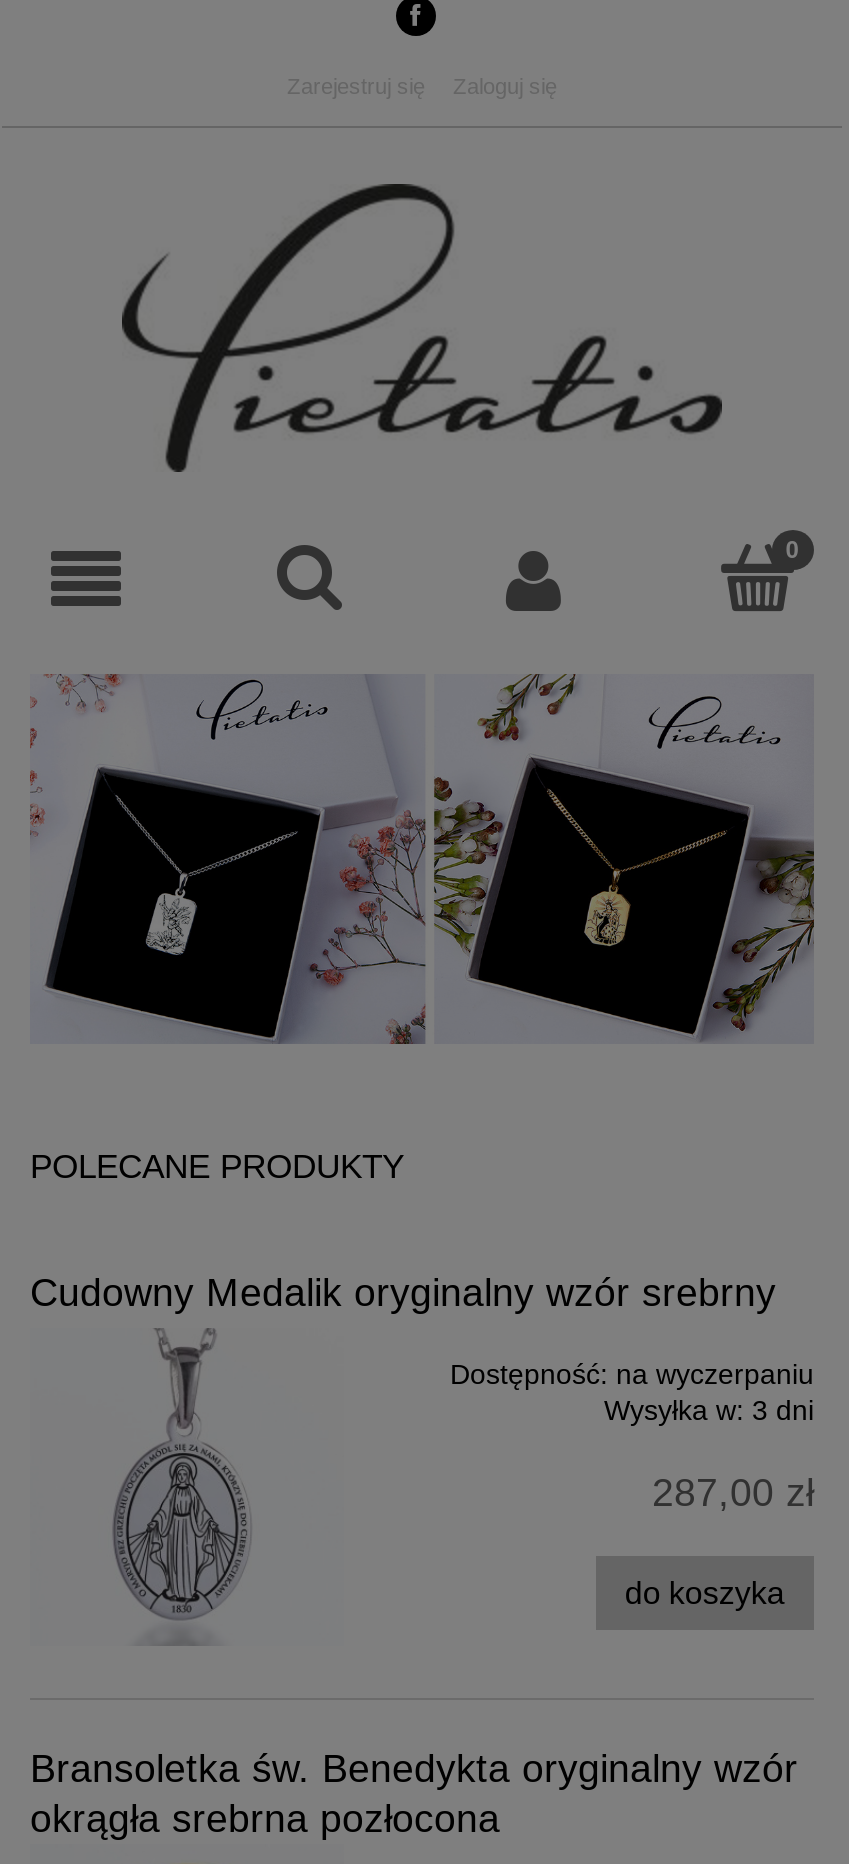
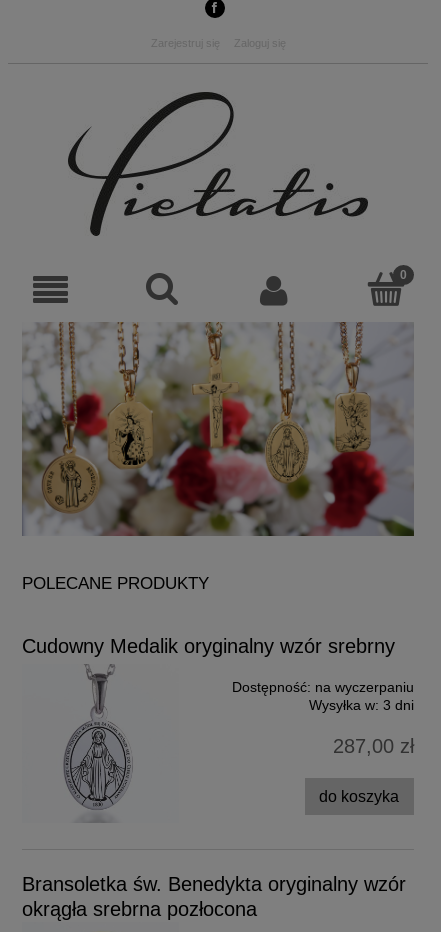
[28,644,816,1072] [image] -> [21,321,415,537] [image]

